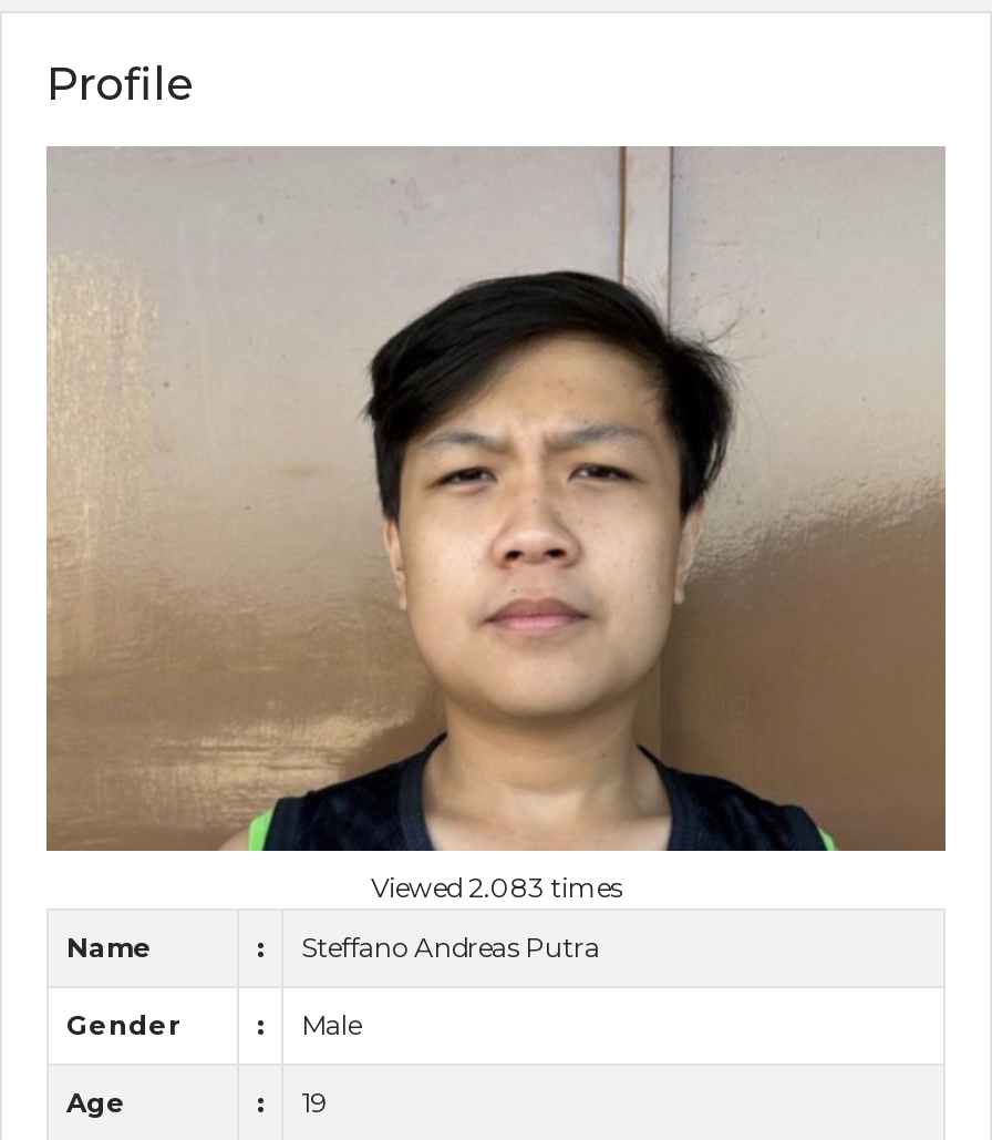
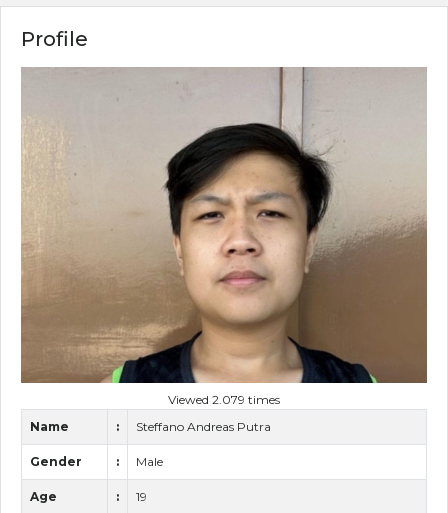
[371,871,621,904] Viewed 2.083 times -> [168,392,280,407] Viewed 2.079 times

